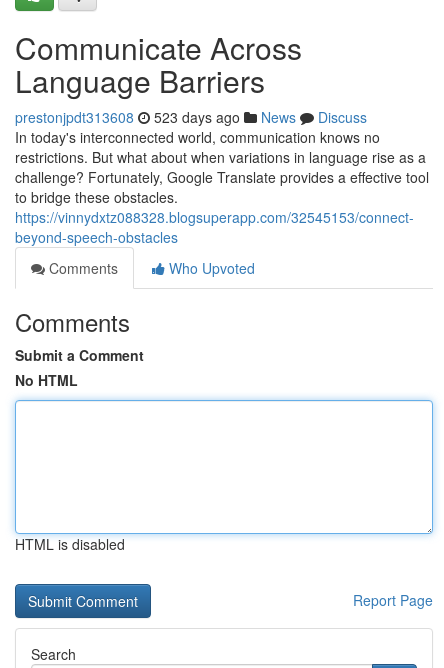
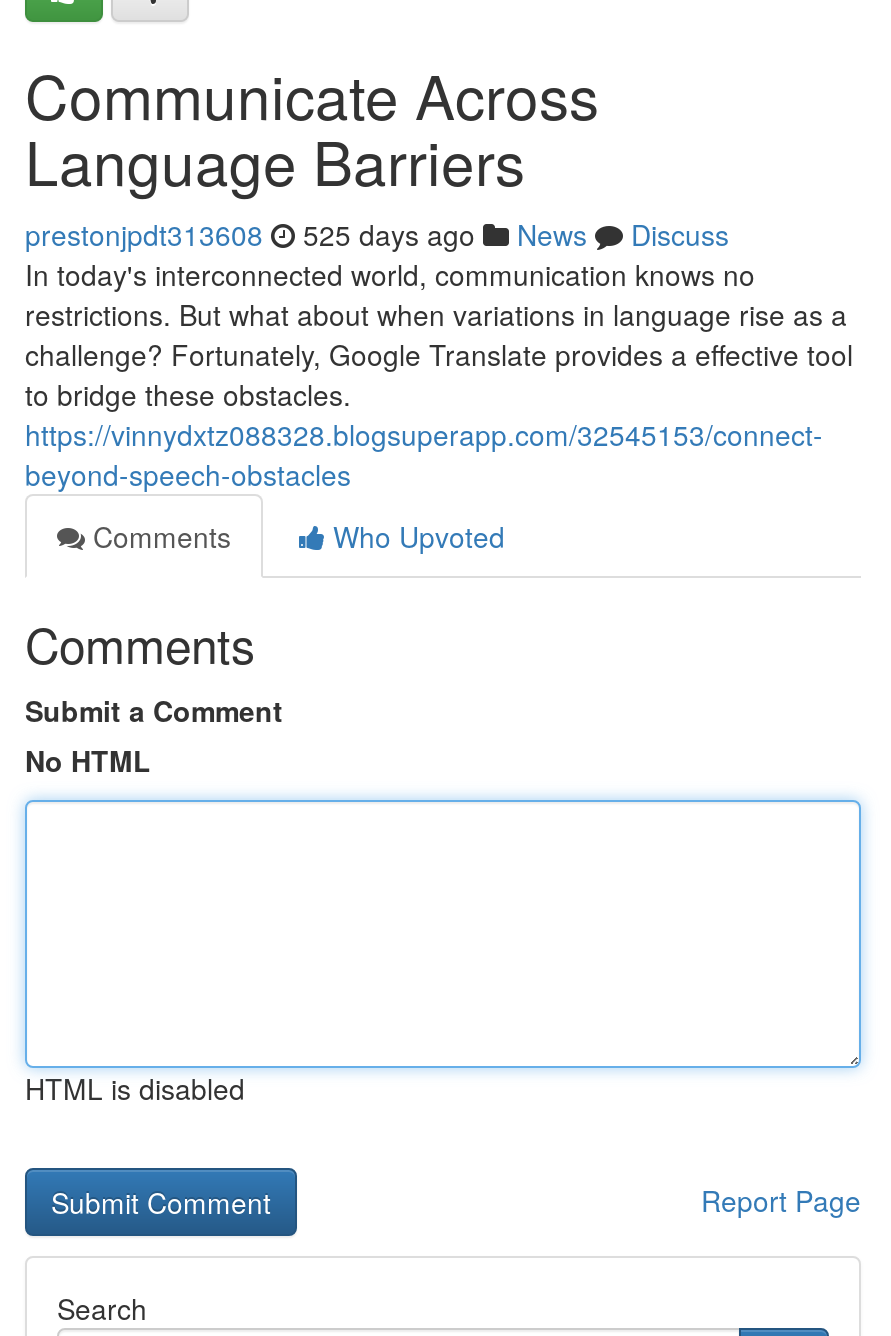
[15,107,367,127] prestonjpdt313608 523 days ago News Discuss -> [25,214,729,254] prestonjpdt313608 525 days ago News Discuss

